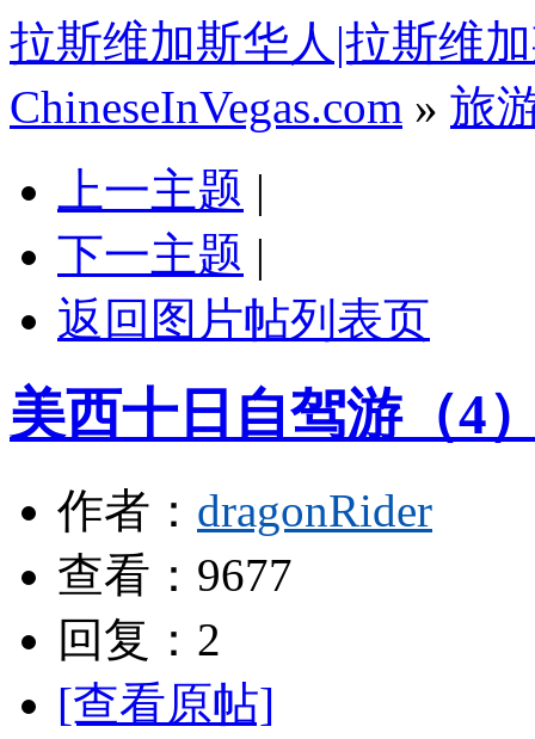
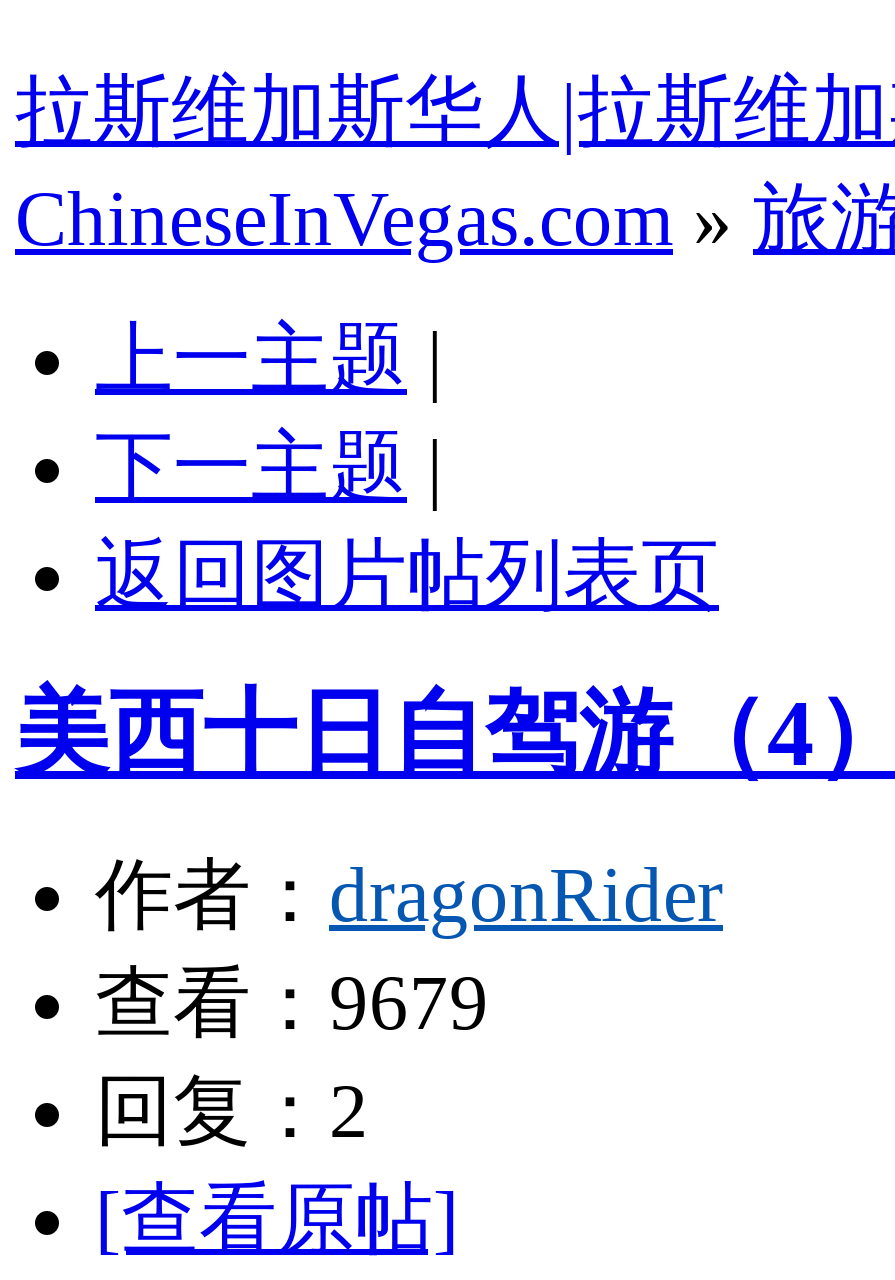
[57,549,293,600] 查看：9677 -> [95,959,489,1045] 查看：9679

